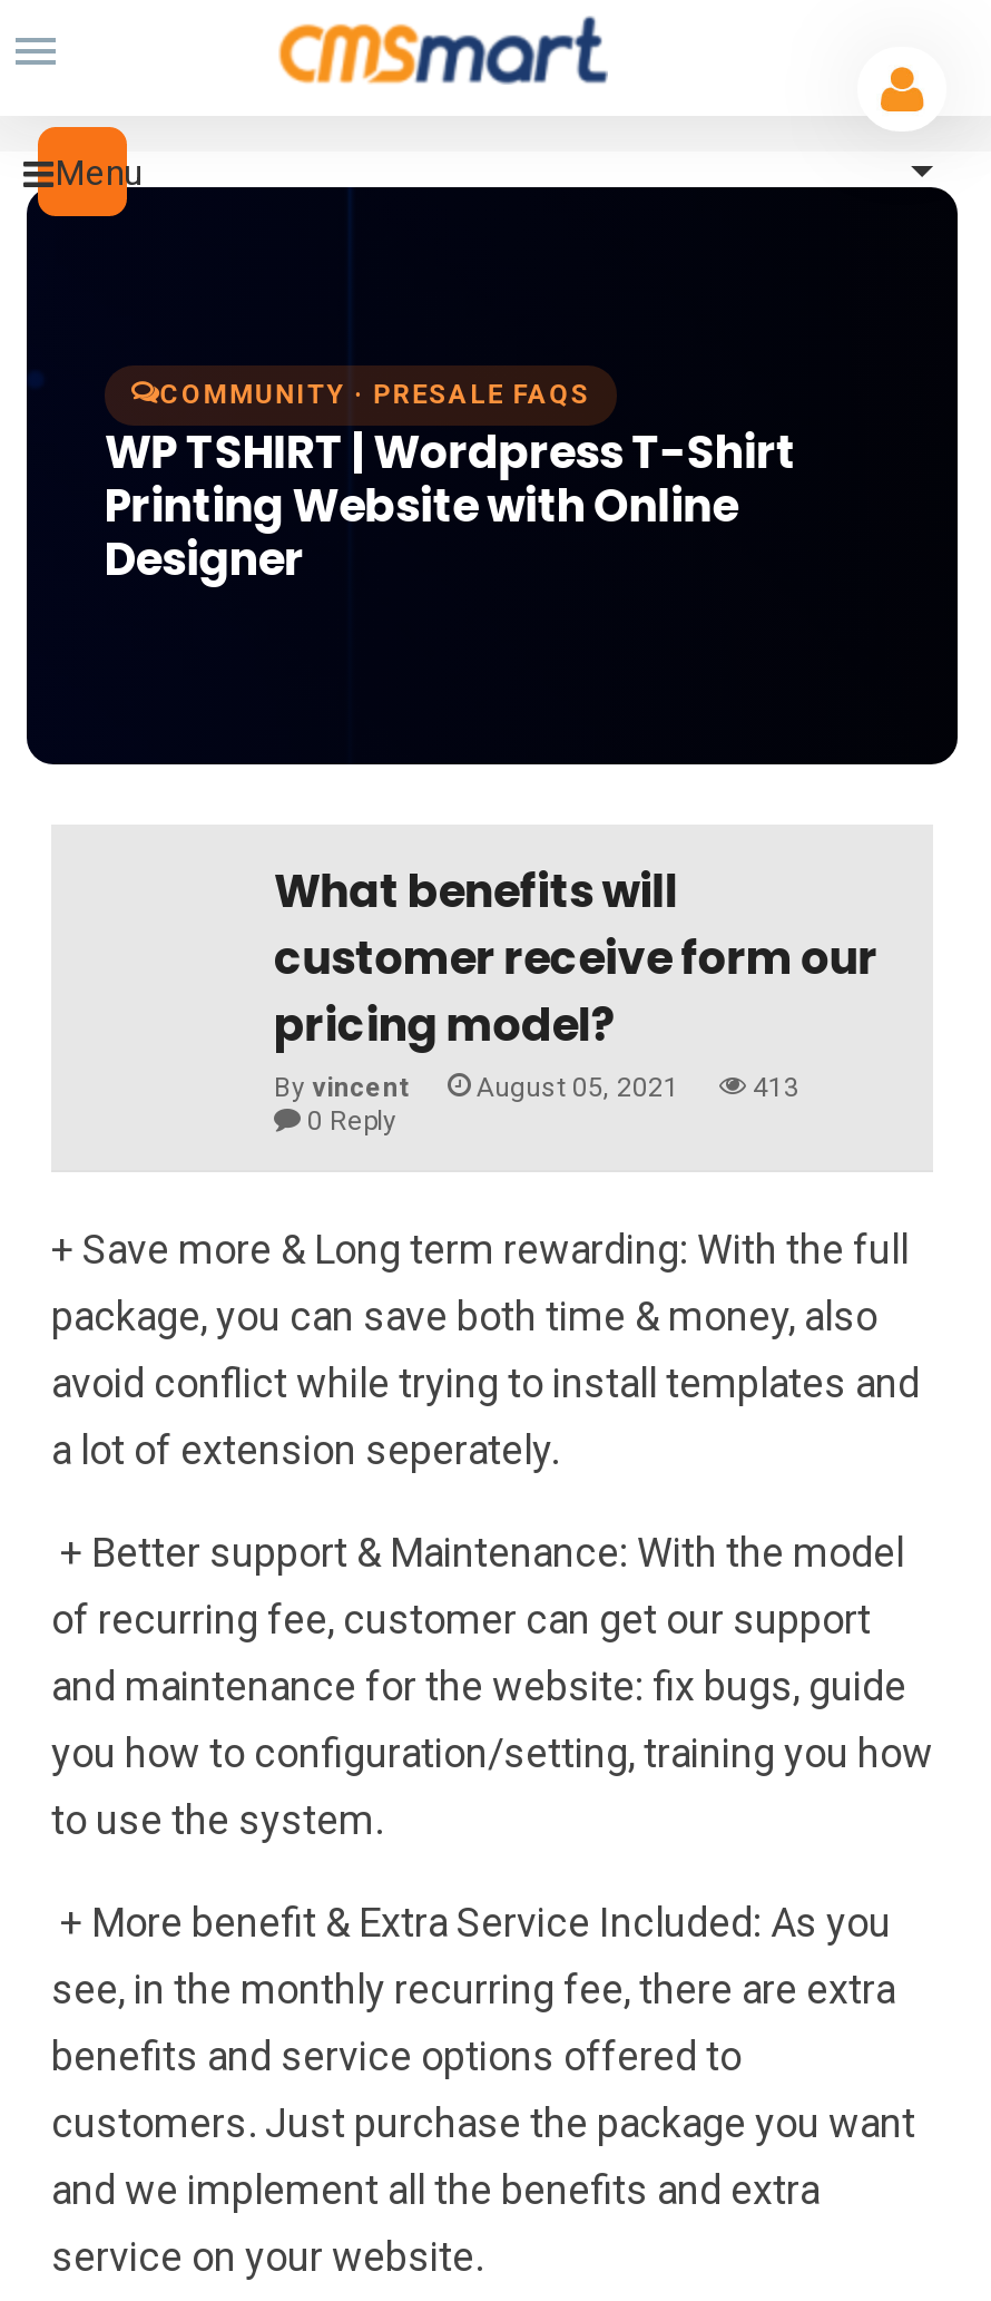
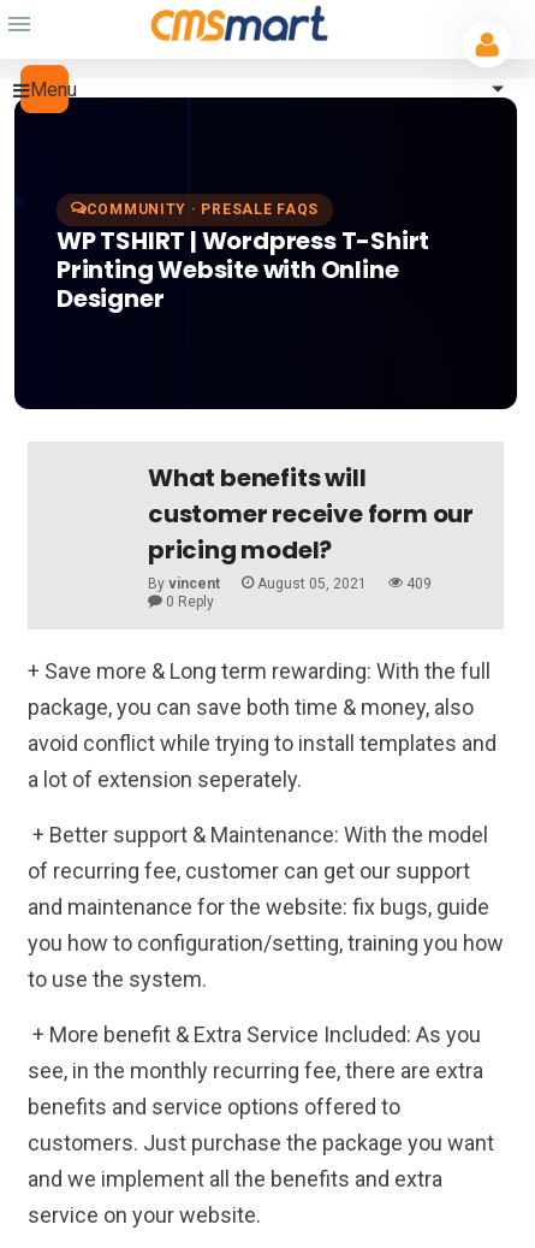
[746,1072,799,1103] 413 -> [403,575,432,592] 409

